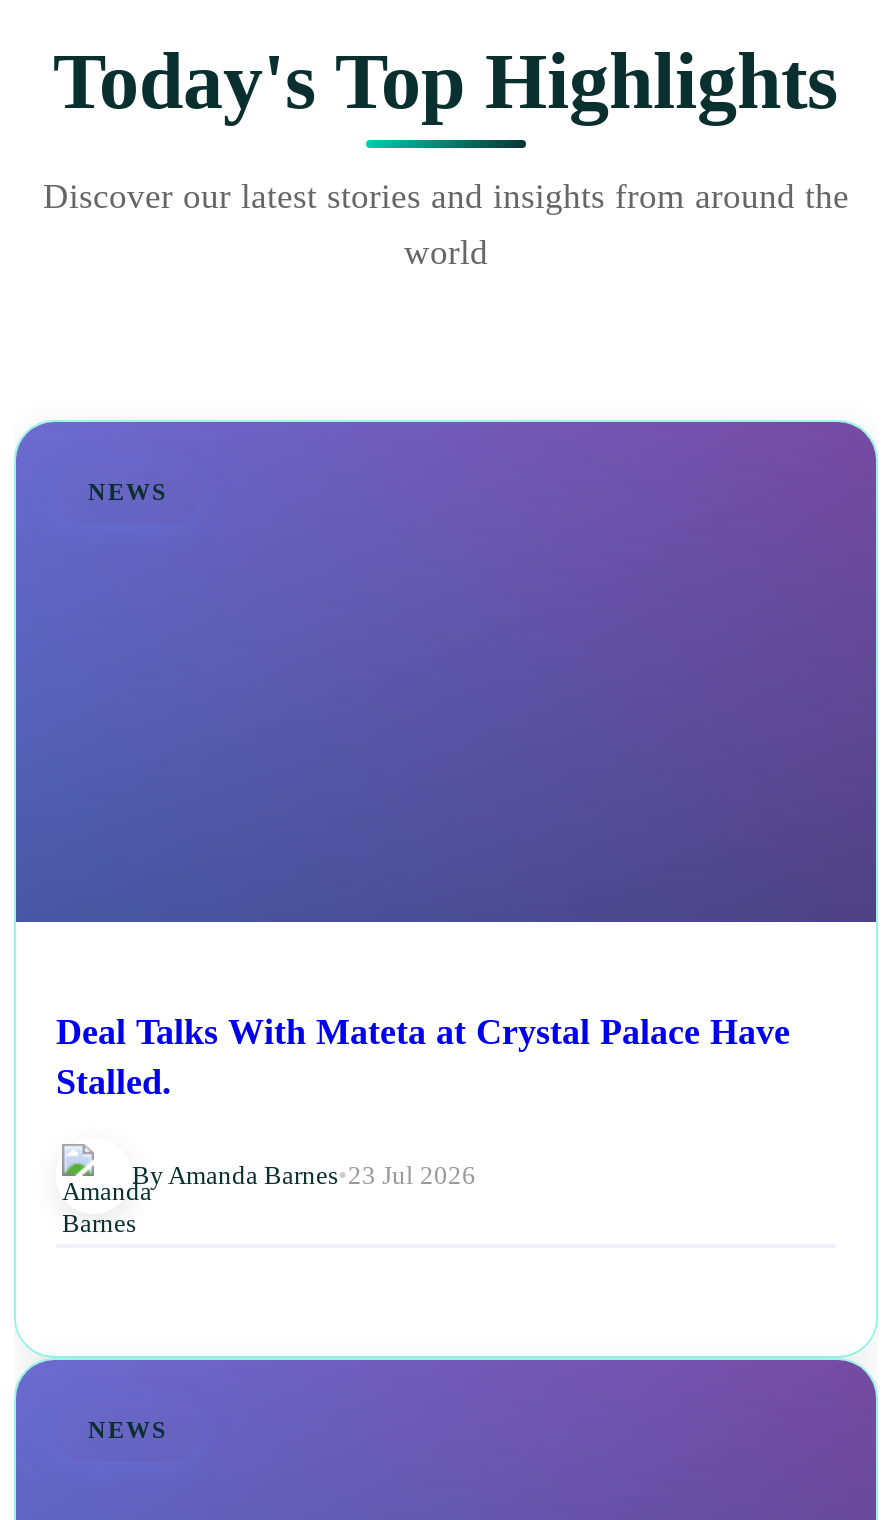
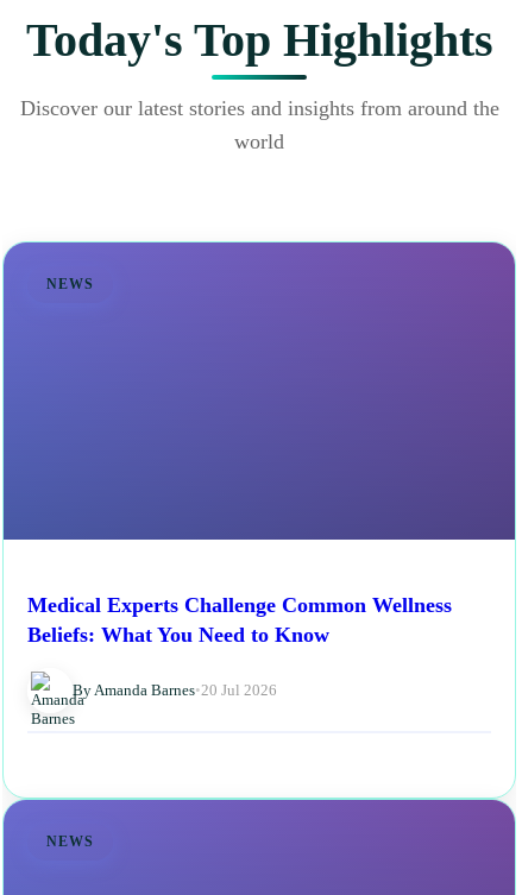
[56,1012,790,1102] Deal Talks With Mateta at Crystal Palace Have | Stalled. -> [27,593,452,647] Medical Experts Challenge Common Wellness | Beliefs: What You Need to Know
[132,1160,476,1190] By Amanda Barnes • 23 Jul 2026 -> [73,681,277,699] By Amanda Barnes • 20 Jul 2026

